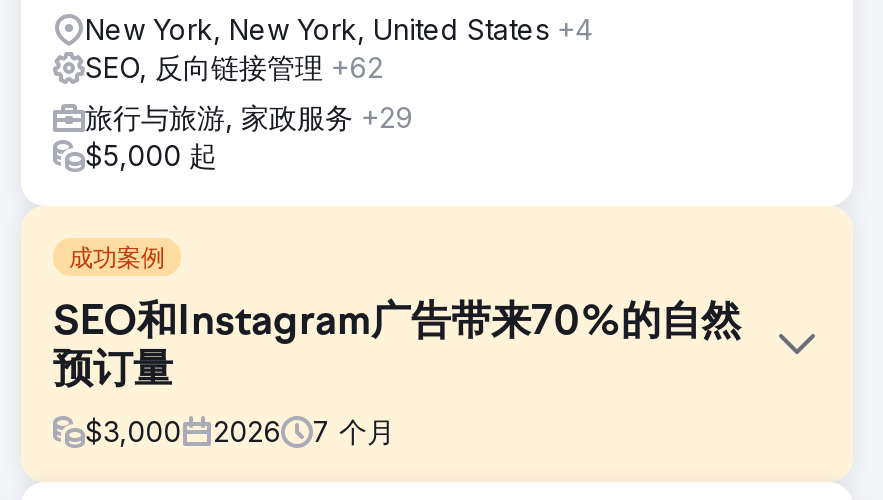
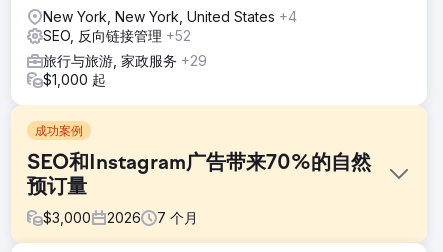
[85,50,383,84] SEO, 反向链接管理+62 -> [43,27,191,44] SEO, 反向链接管理+52
[85,138,217,172] $5,000 起 -> [43,71,106,88] $1,000 起

